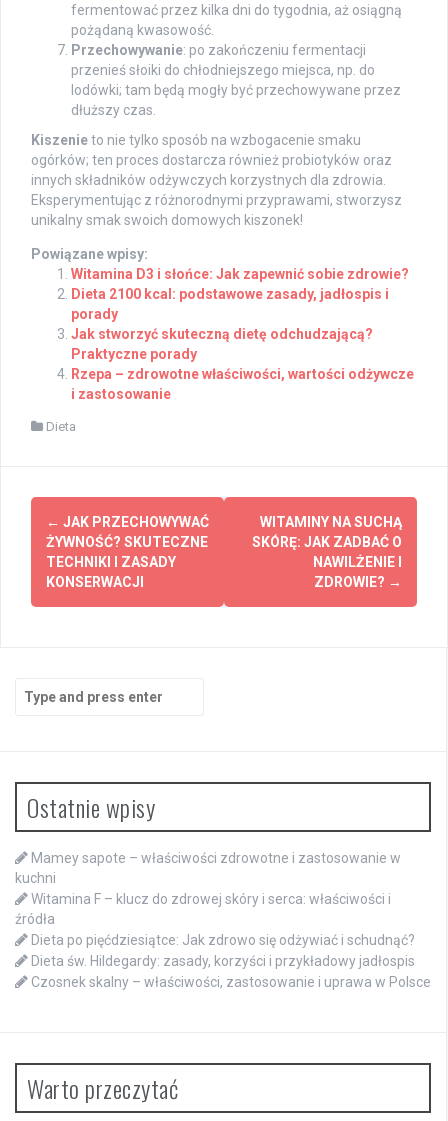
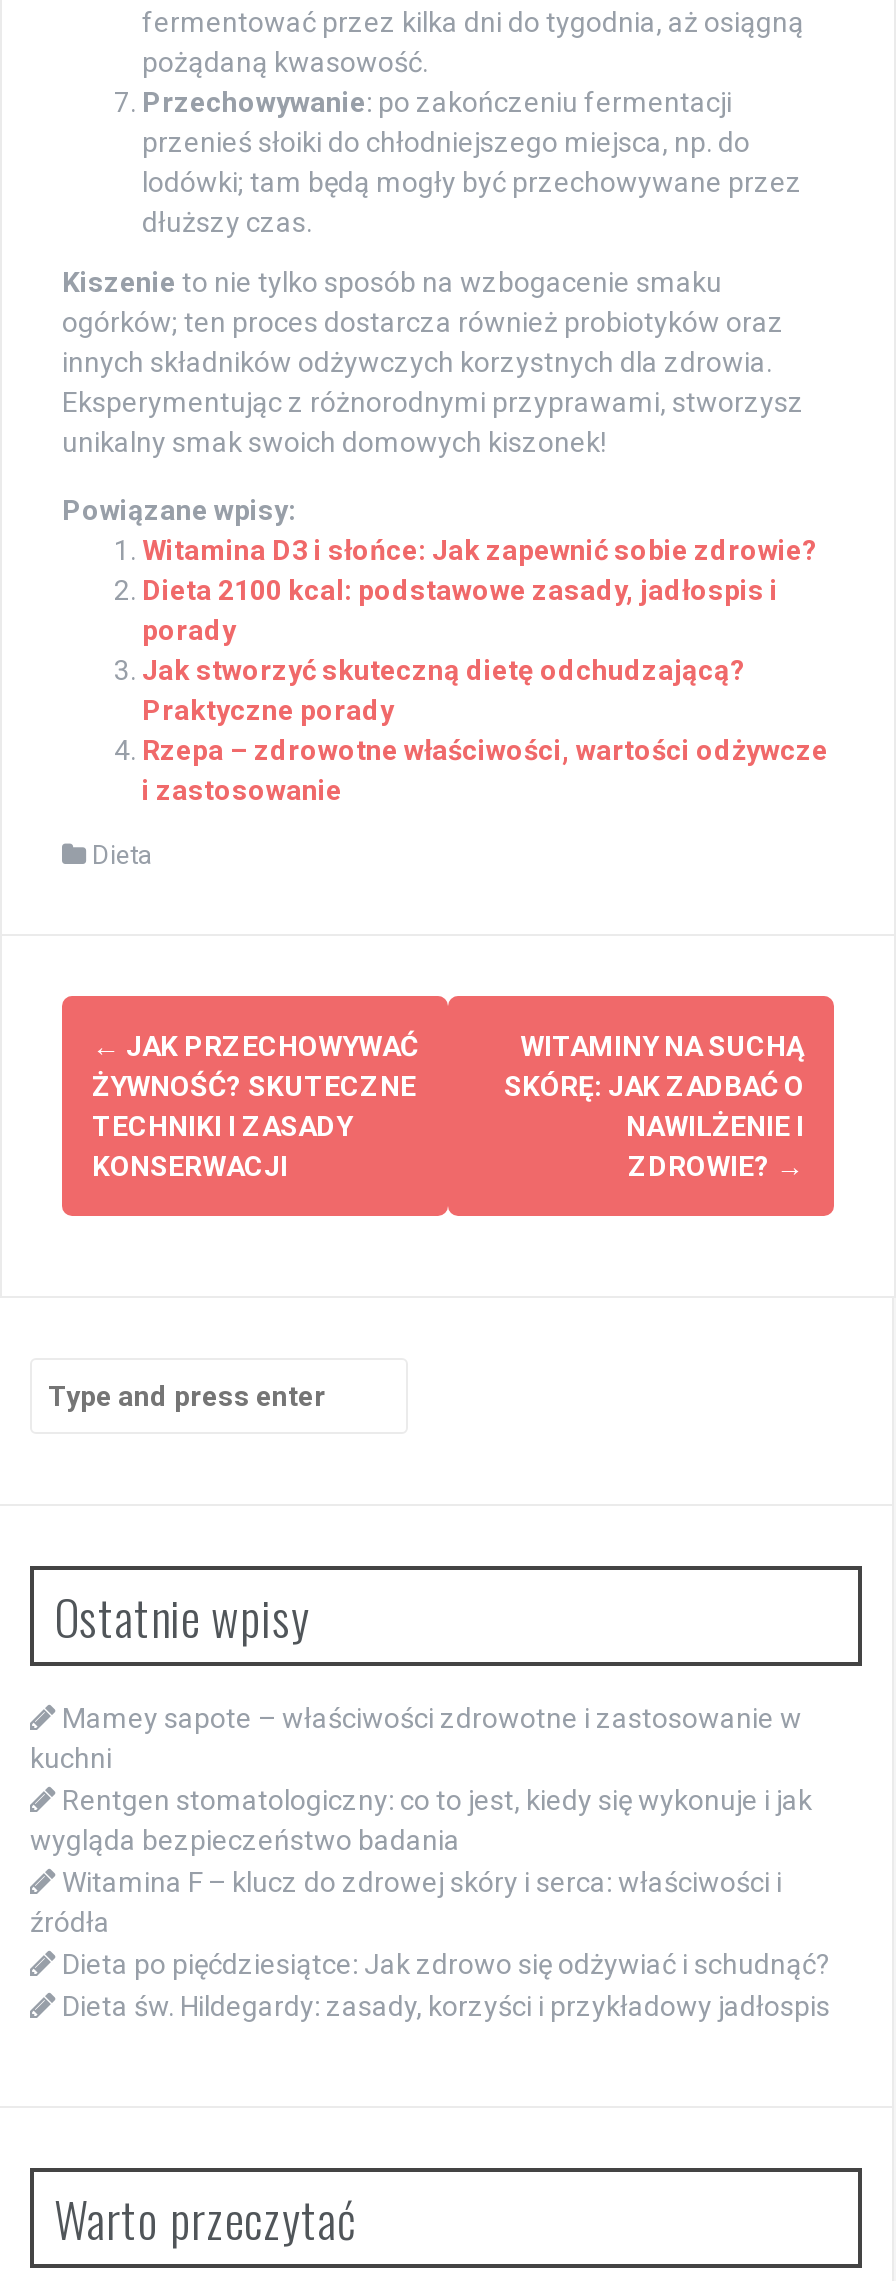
none -> [30,1783,812,1855] Rentgen stomatologiczny: co to jest, kiedy się wykonuje i jak | wygląda bezpieczeństwo badania
moved [15,891,415,969] -> [30,1865,830,2021]: Witamina F – klucz do zdrowej skóry i serca: właściwości i | źródła | Dieta po pięćdziesiątce: Jak zdrowo się odżywiać i schudnąć? | Dieta św. Hildegardy: zasady, korzyści i przykładowy jadłospis
[31,974,431,990] Czosnek skalny – właściwości, zastosowanie i uprawa w Polsce -> none

